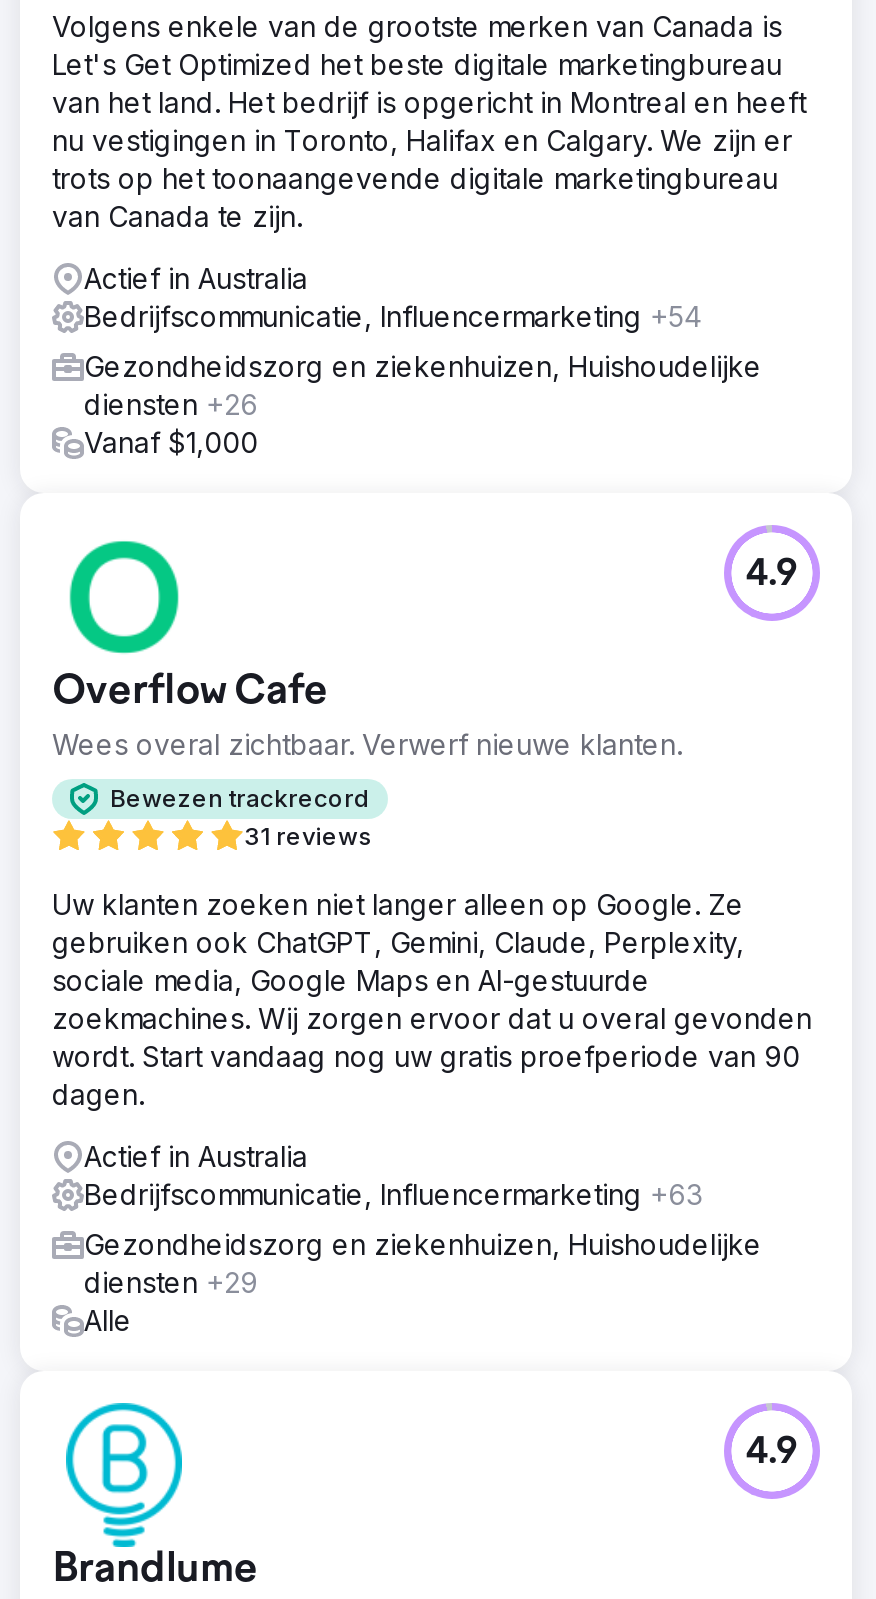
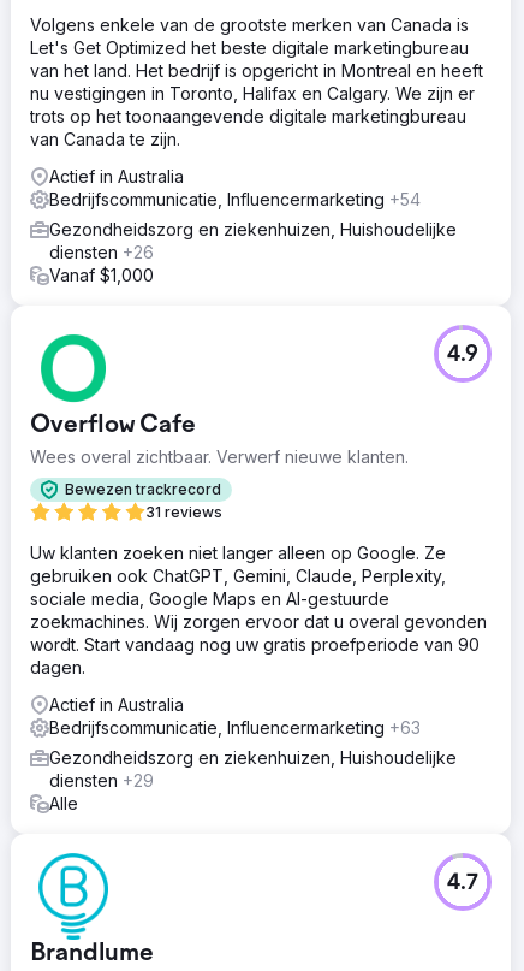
[746,1434,798,1472] 4.9 -> [447,872,478,895] 4.7

